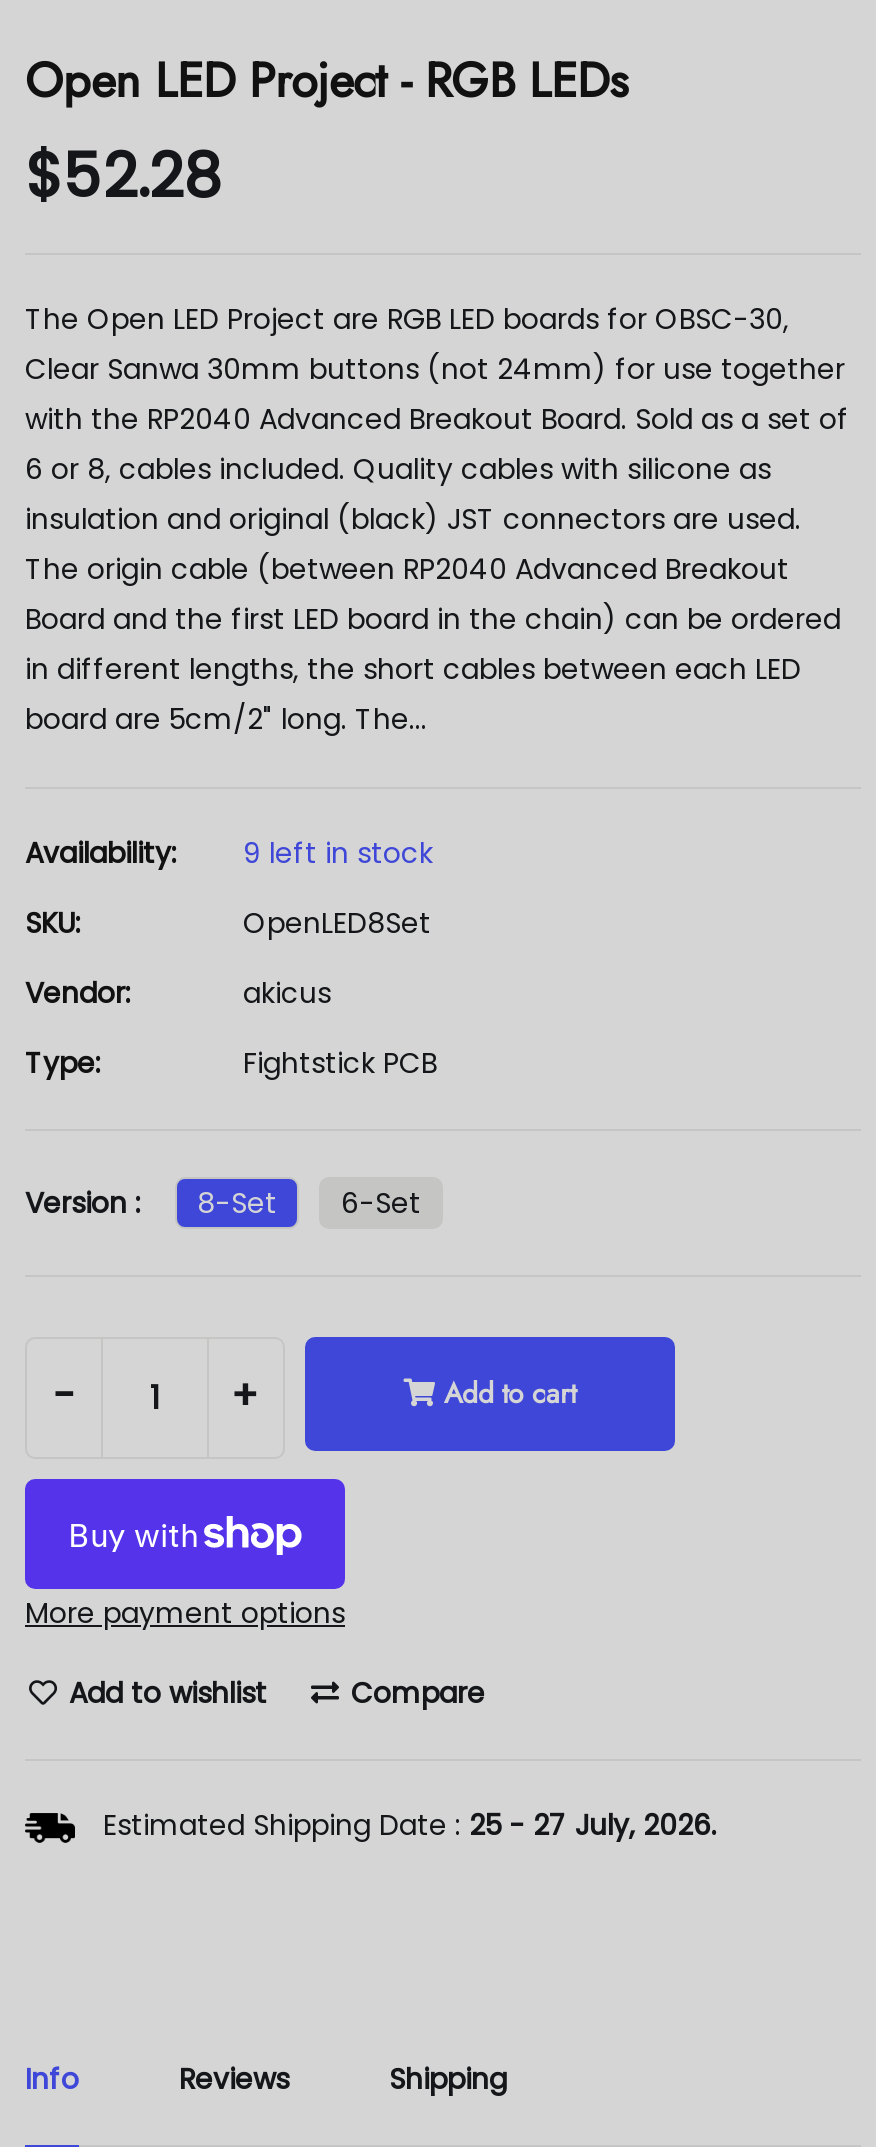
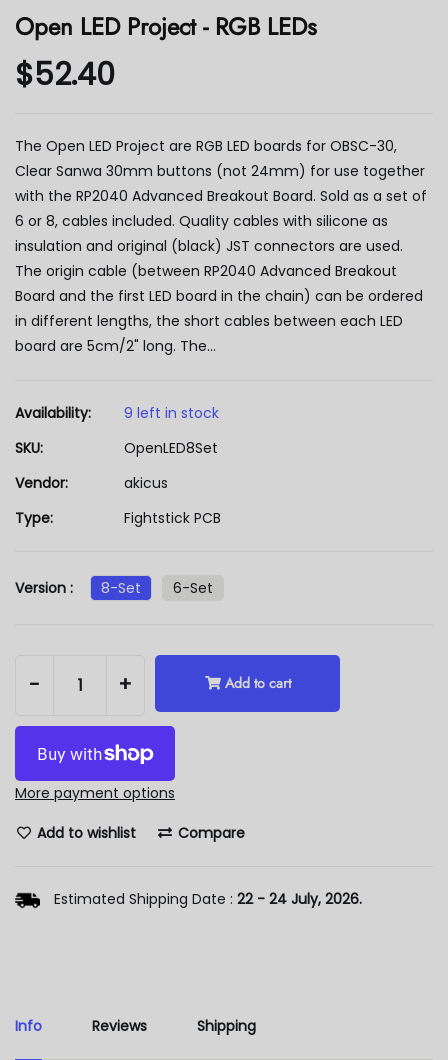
[25,135,223,219] $52.28 -> [15,54,115,96] $52.40
[95,1805,717,1845] Estimated Shipping Date : 25 - 27 July, 2026. -> [50,889,362,909] Estimated Shipping Date : 22 - 24 July, 2026.

